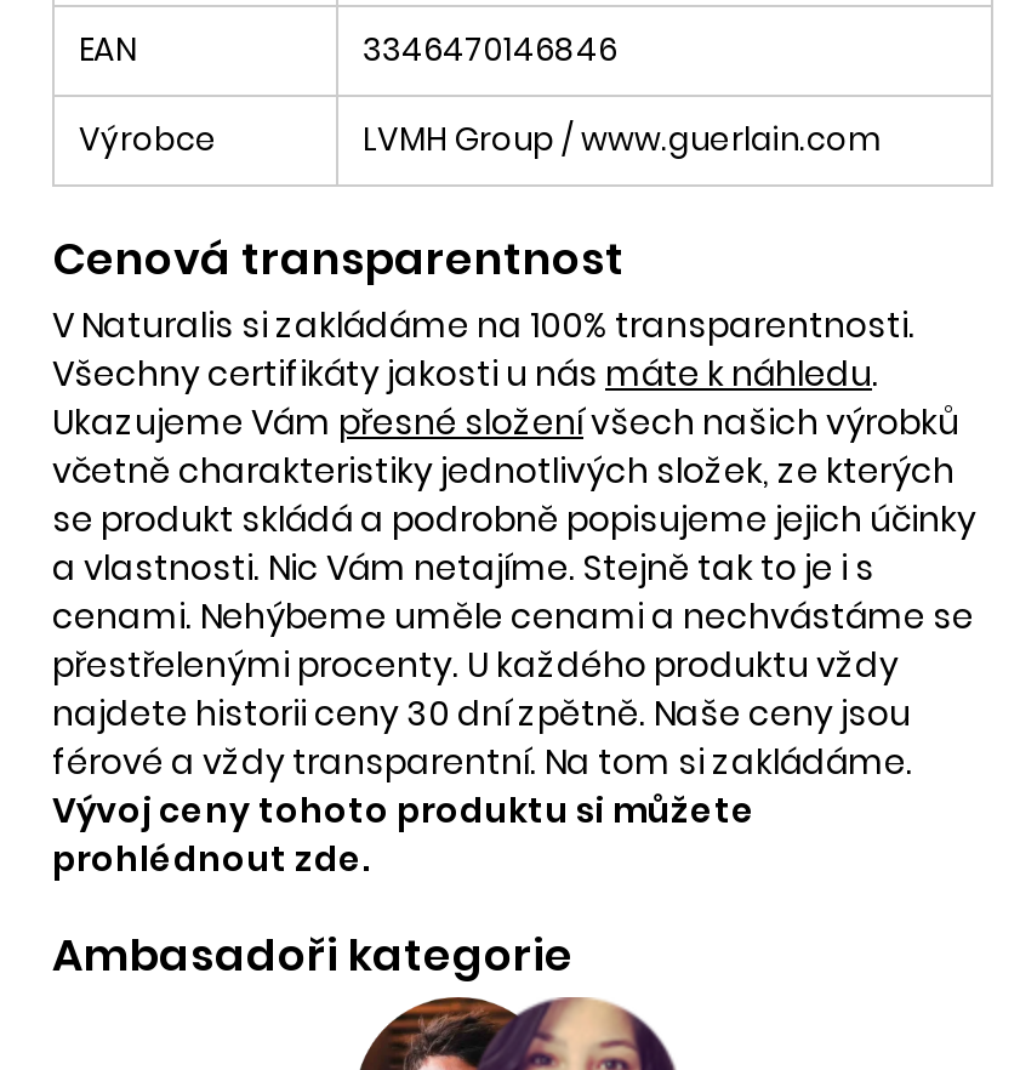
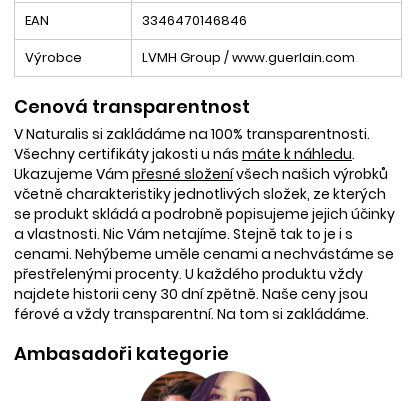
[52,786,756,883] Vývoj ceny tohoto produktu si můžete | prohlédnout zde. -> none

